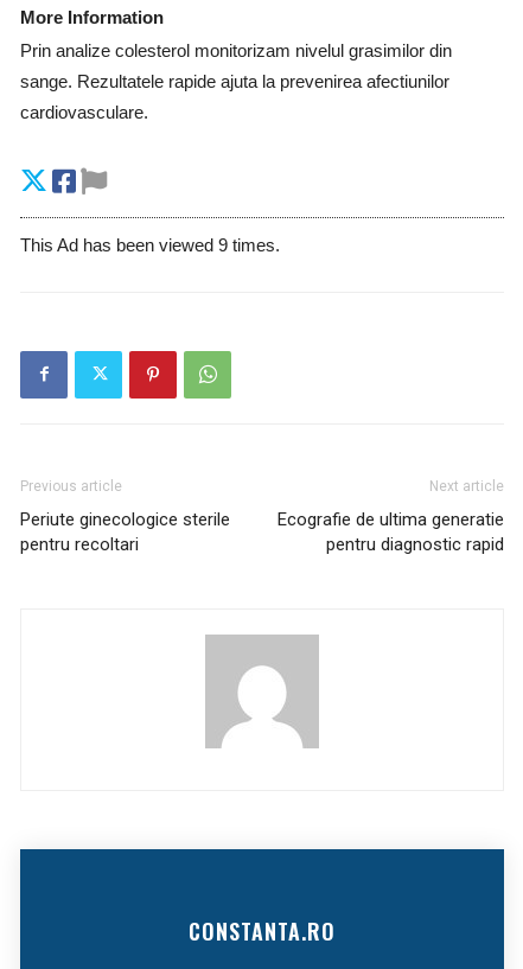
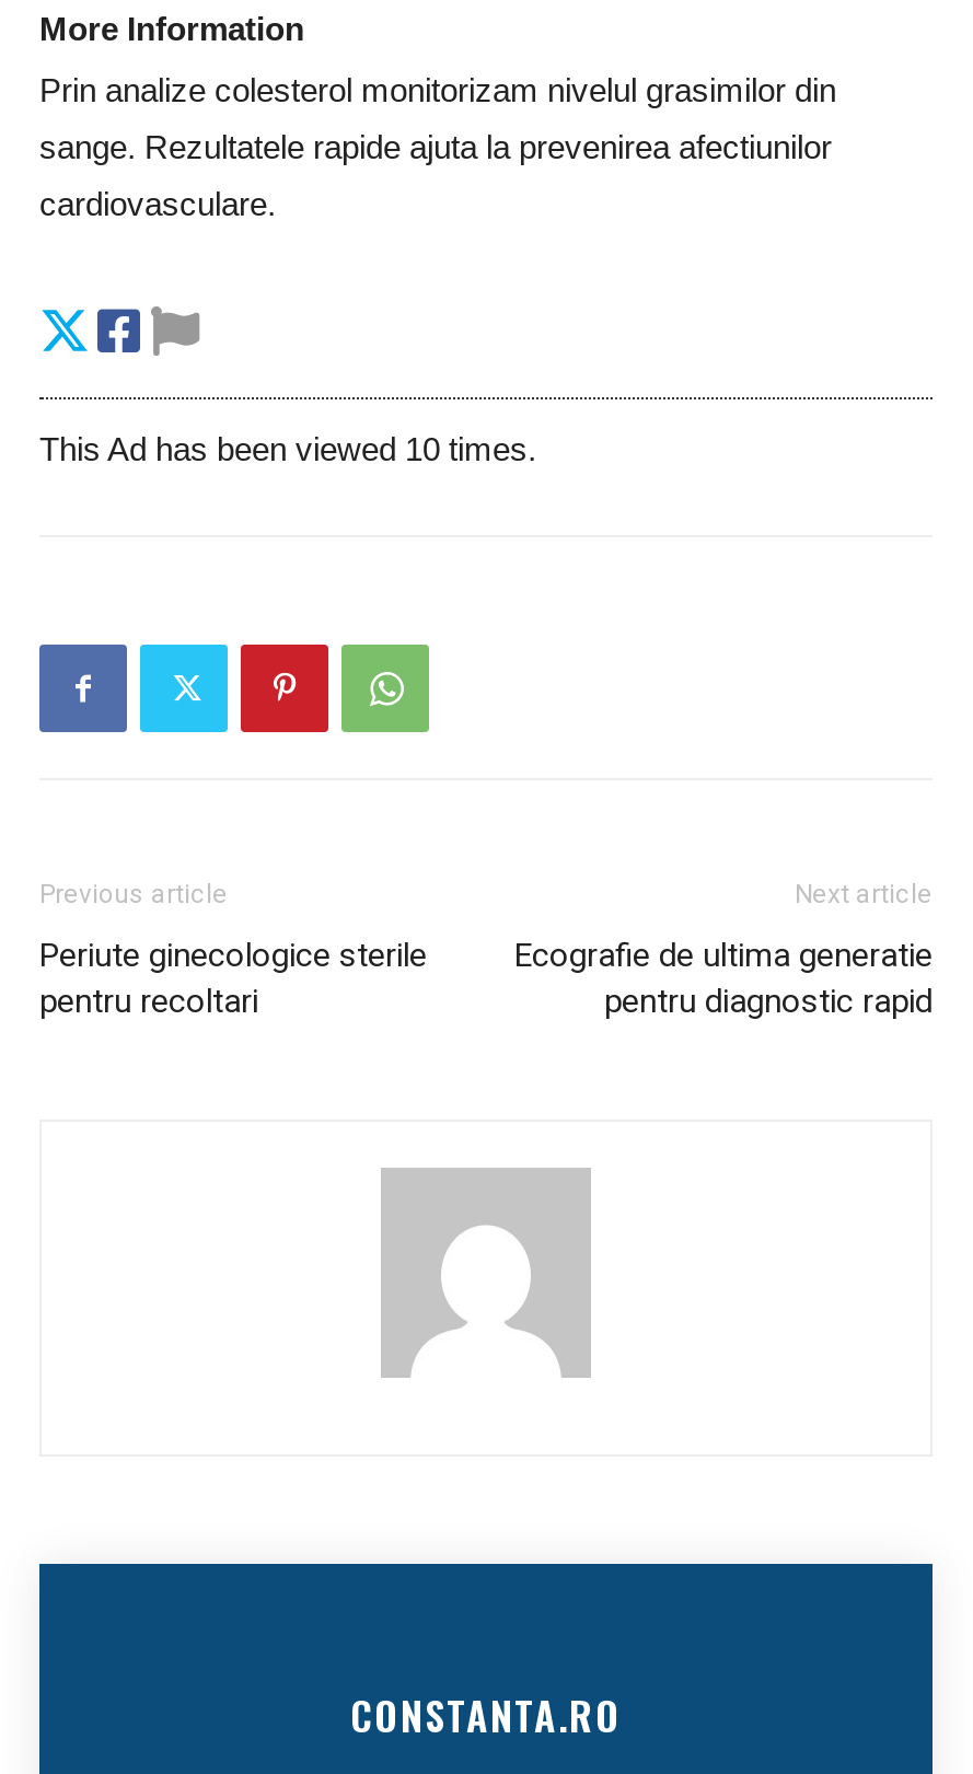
[20,234,280,254] This Ad has been viewed 9 times. -> [39,430,536,467] This Ad has been viewed 10 times.

